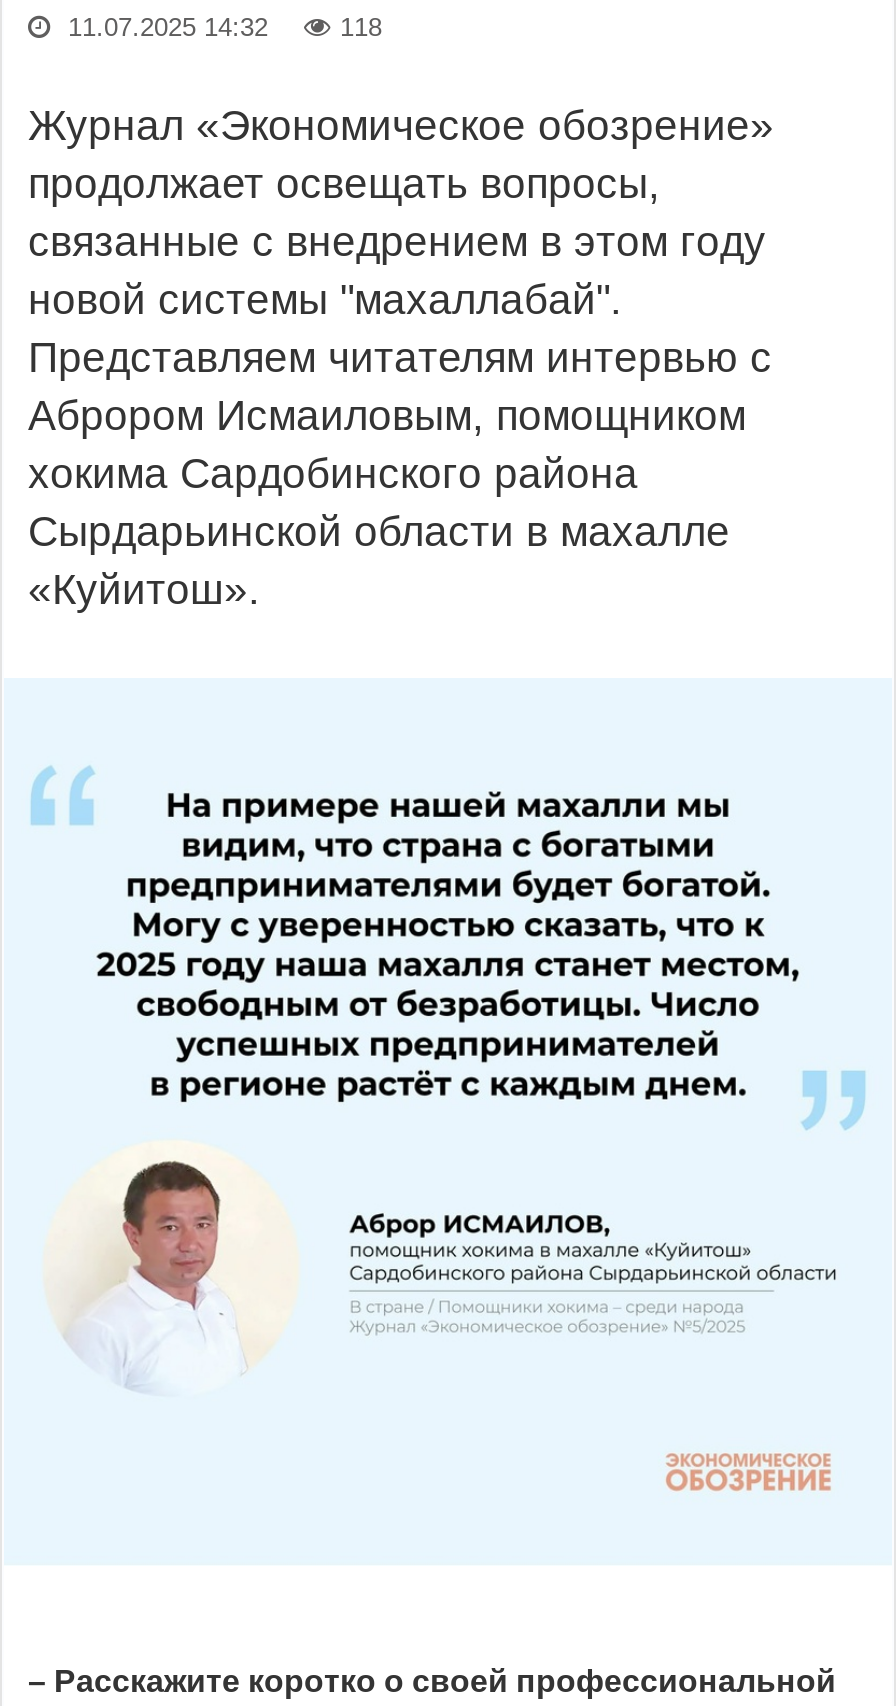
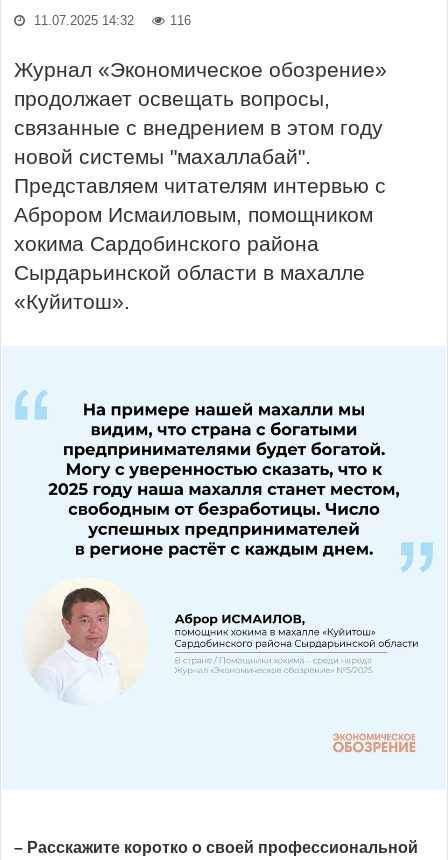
[340,12,382,42] 118 -> [170,13,191,28] 116

